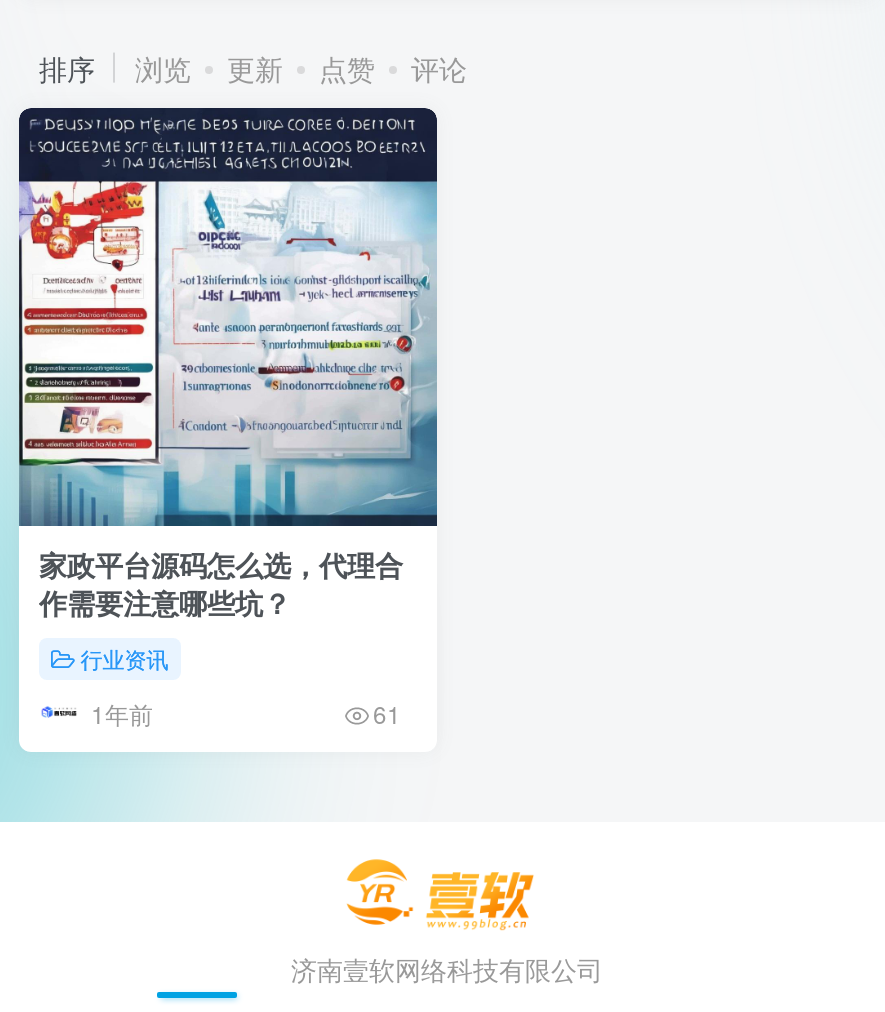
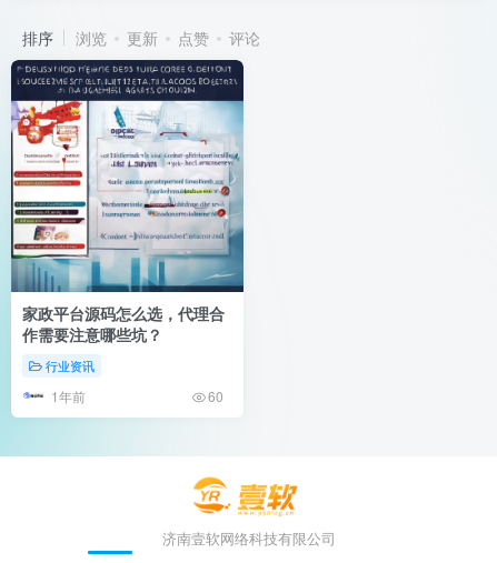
[373,696,401,730] 61 -> [208,387,223,406] 60

